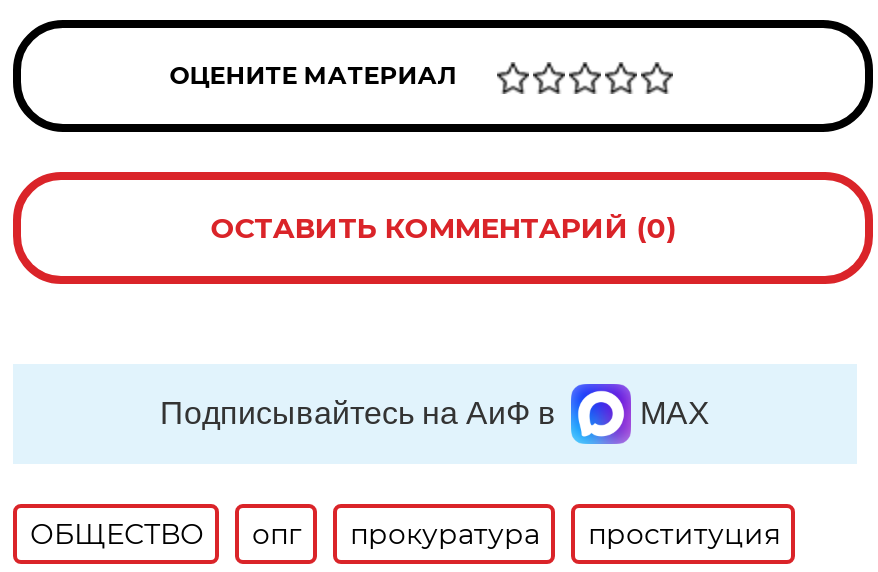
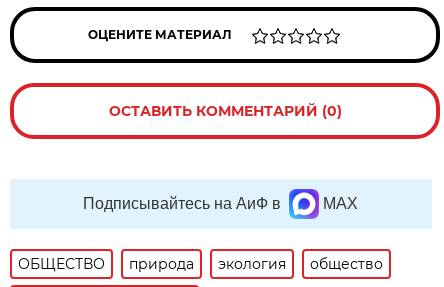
[252,516,780,552] опг | прокуратура | проституция -> [129,255,383,273] природа | экология | общество

